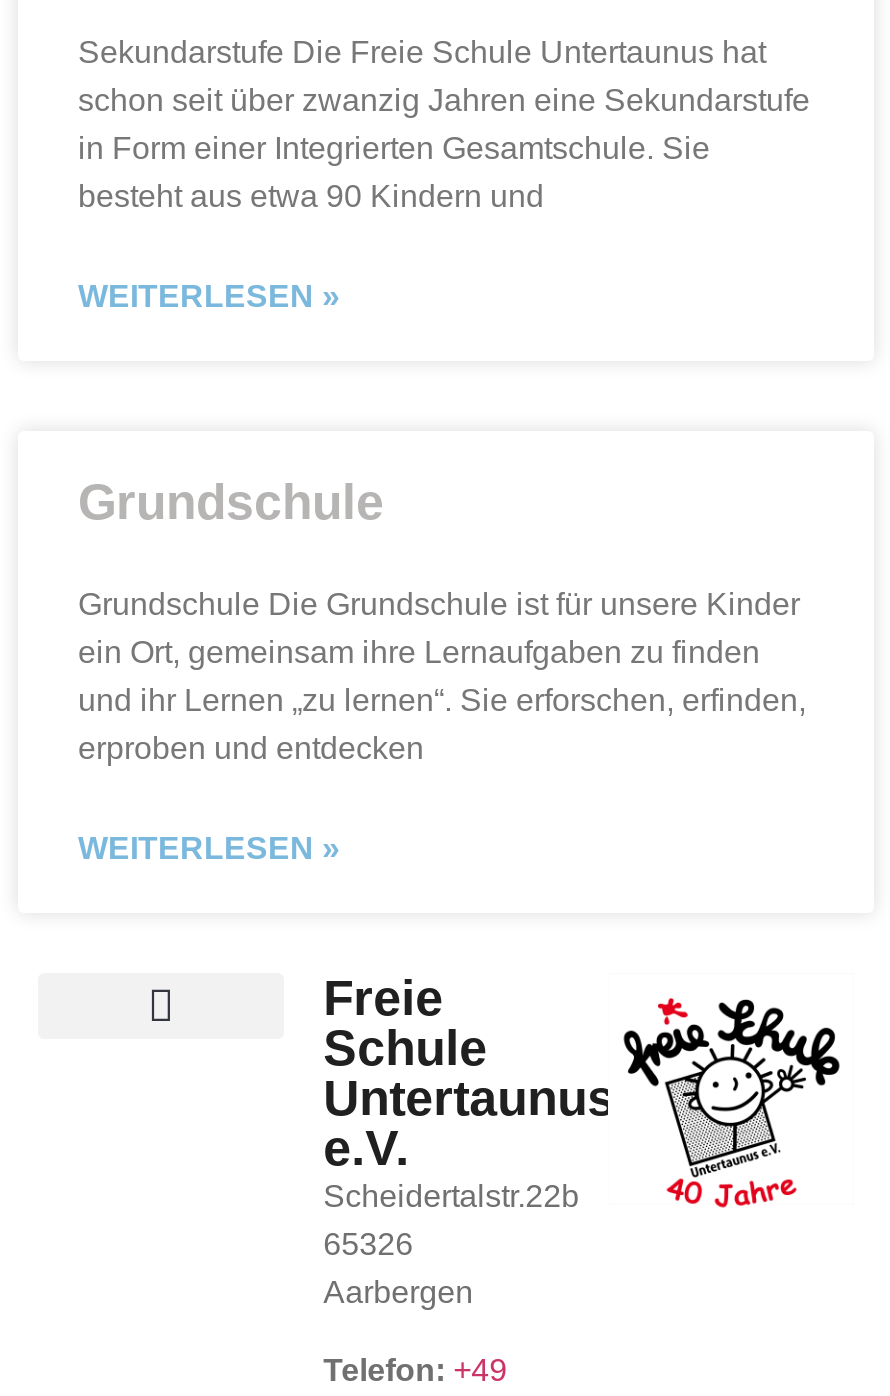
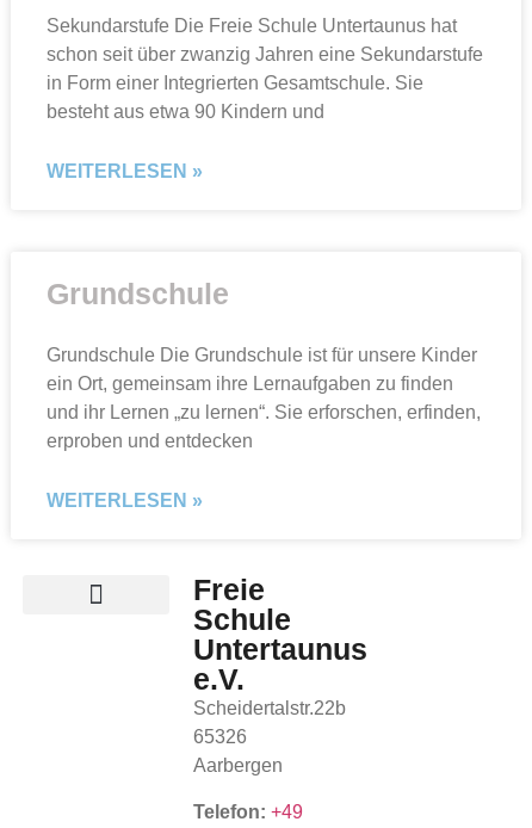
[622,997,842,1209] [image] -> none

